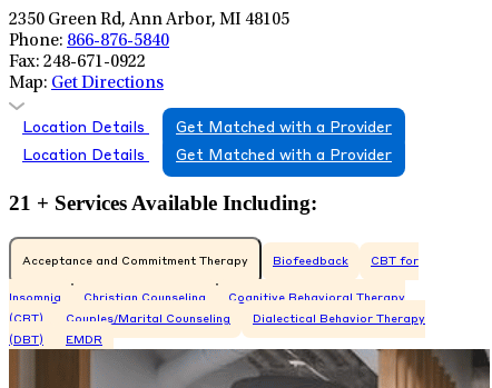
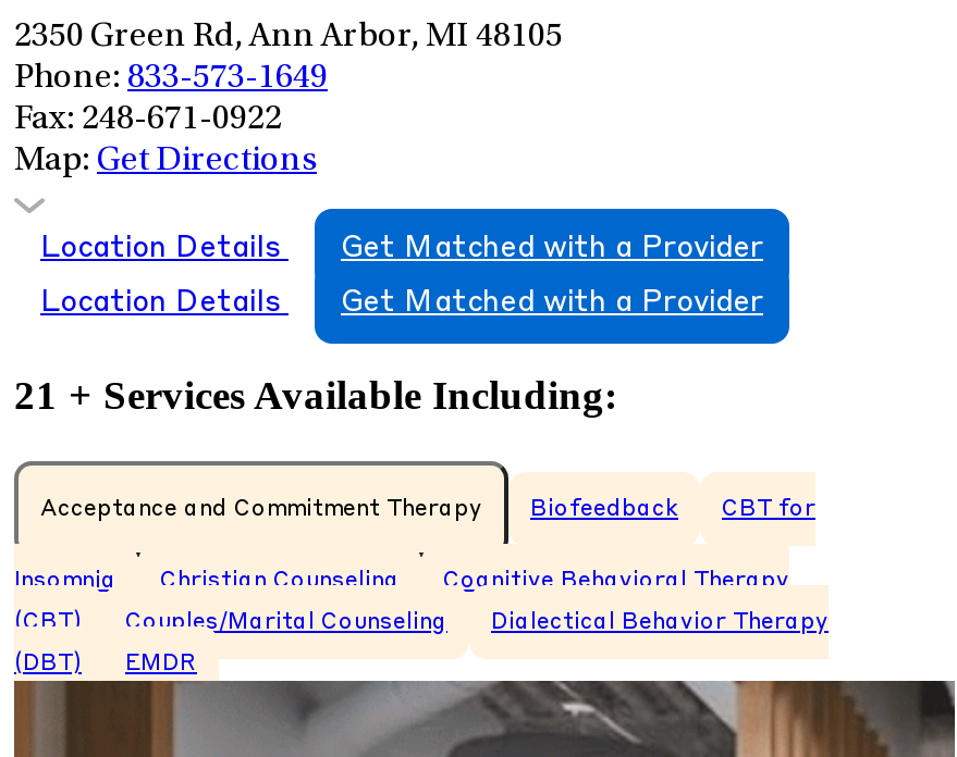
[9,32,169,50] Phone: 866-876-5840 -> [14,61,328,96] Phone: 833-573-1649

